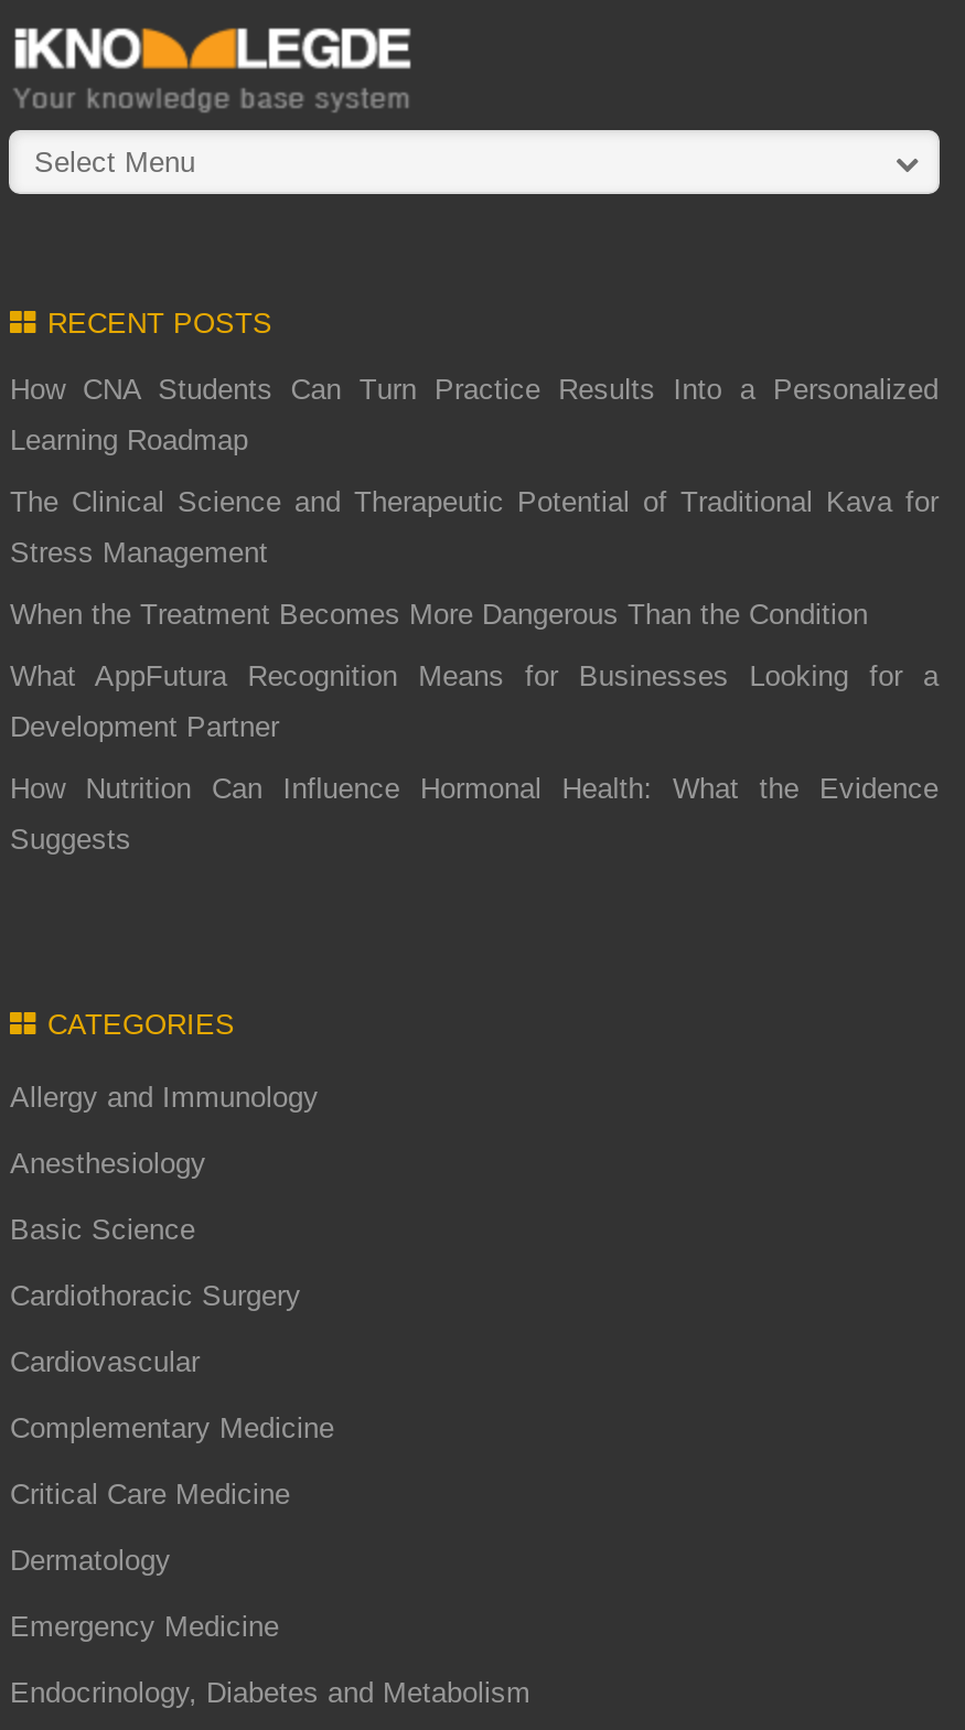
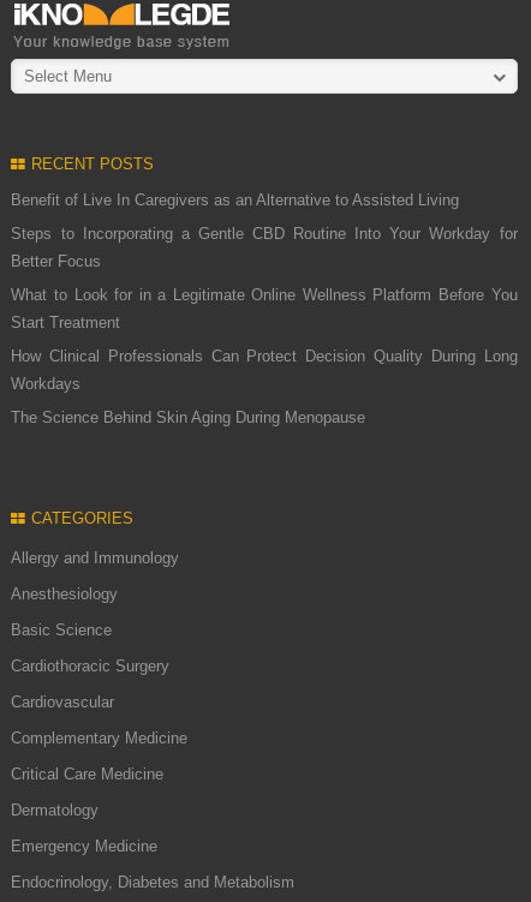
[10,373,939,856] How CNA Students Can Turn Practice Results Into a Personalized | Learning Roadmap | The Clinical Science and Therapeutic Potential of Traditional Kava for | Stress Management | When the Treatment Becomes More Dangerous Than the Condition | What AppFutura Recognition Means for Businesses Looking for a | Development Partner | How Nutrition Can Influence Hormonal Health: What the Evidence | Suggests -> [11,191,517,426] Benefit of Live In Caregivers as an Alternative to Assisted Living | Steps to Incorporating a Gentle CBD Routine Into Your Workday for | Better Focus | What to Look for in a Legitimate Online Wellness Platform Before You | Start Treatment | How Clinical Professionals Can Protect Decision Quality During Long | Workdays | The Science Behind Skin Aging During Menopause

